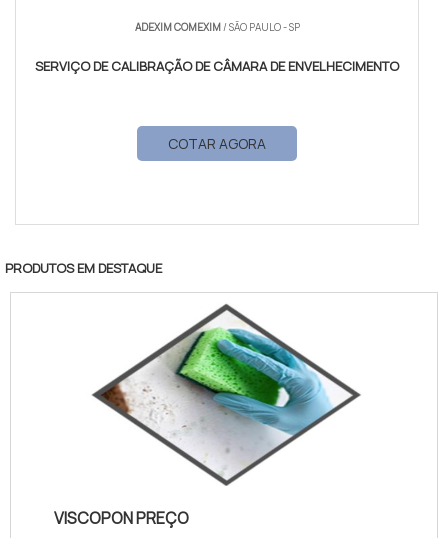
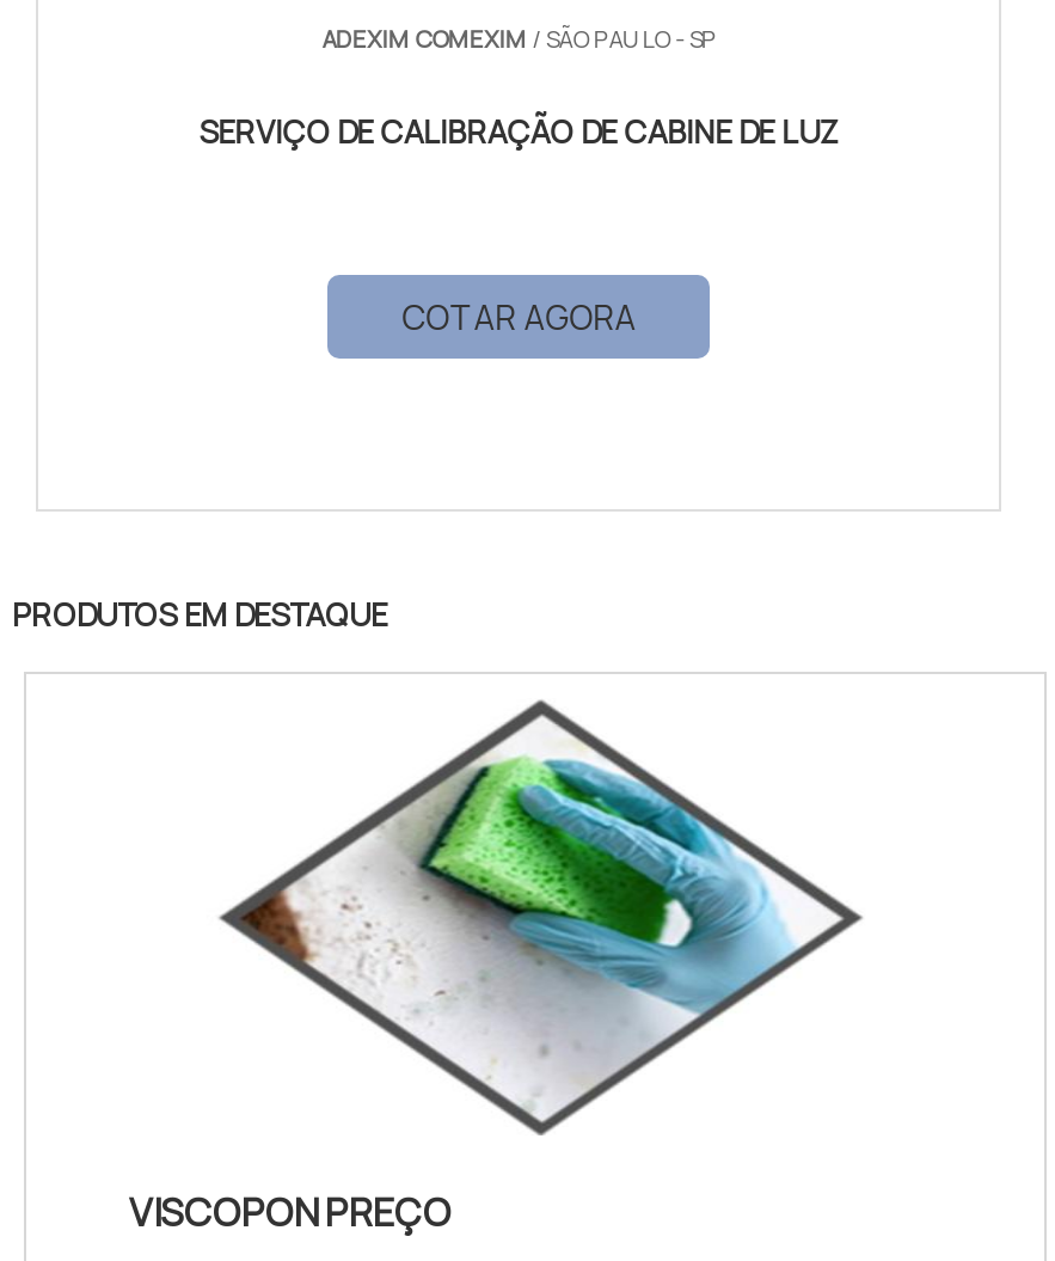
[35,57,399,75] SERVIÇO DE CALIBRAÇÃO DE CÂMARA DE ENVELHECIMENTO -> [199,110,839,153] SERVIÇO DE CALIBRAÇÃO DE CABINE DE LUZ

